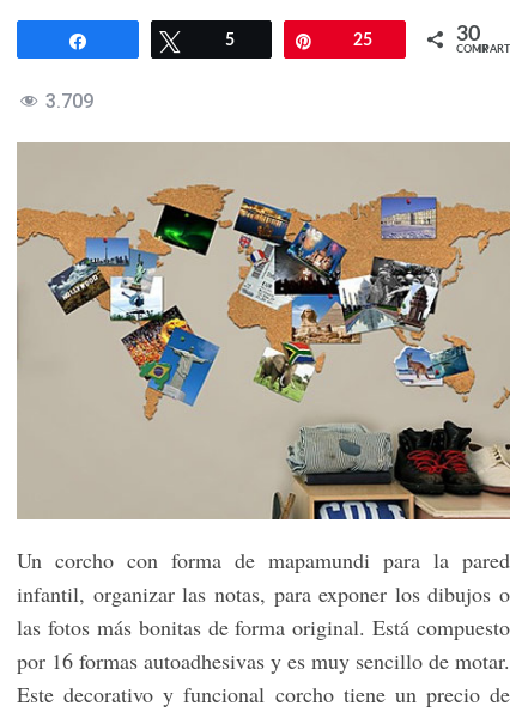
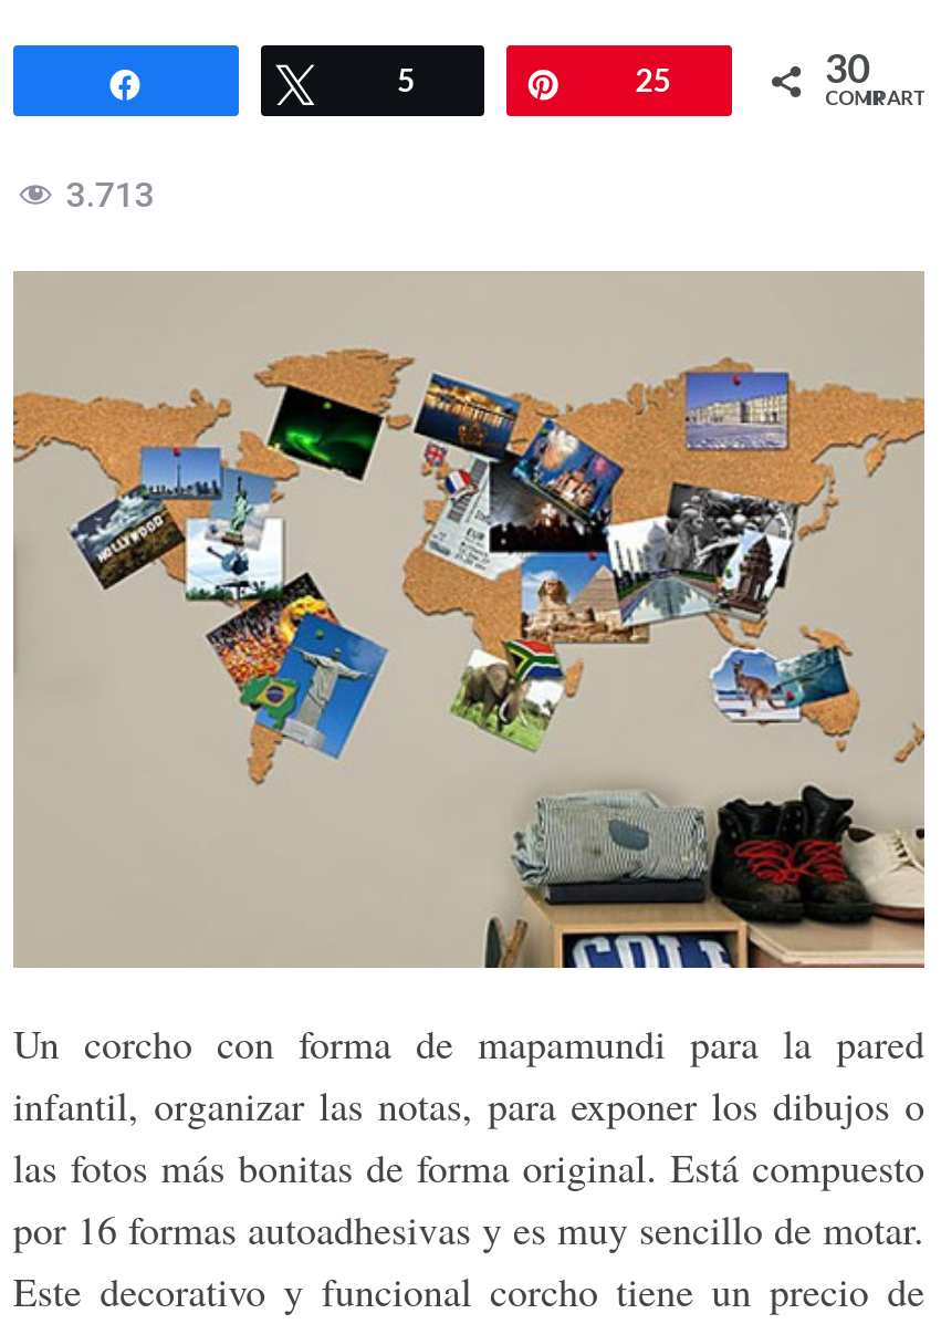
[45,90,93,113] 3.709 -> [66,174,155,216] 3.713

